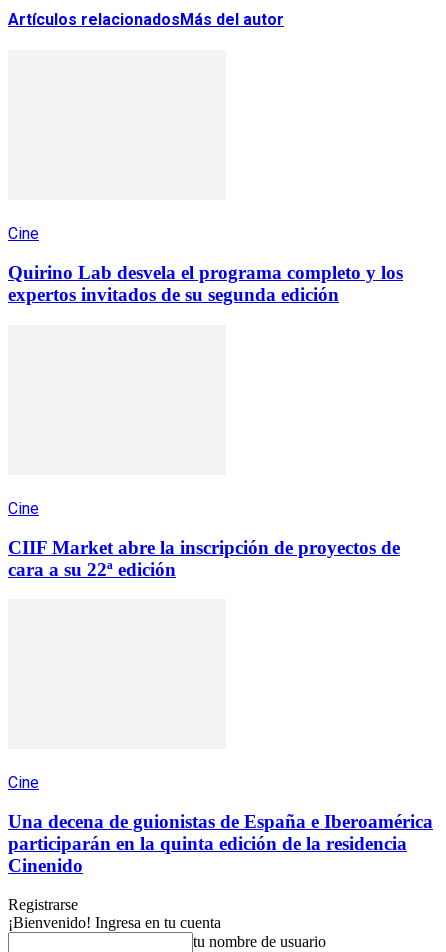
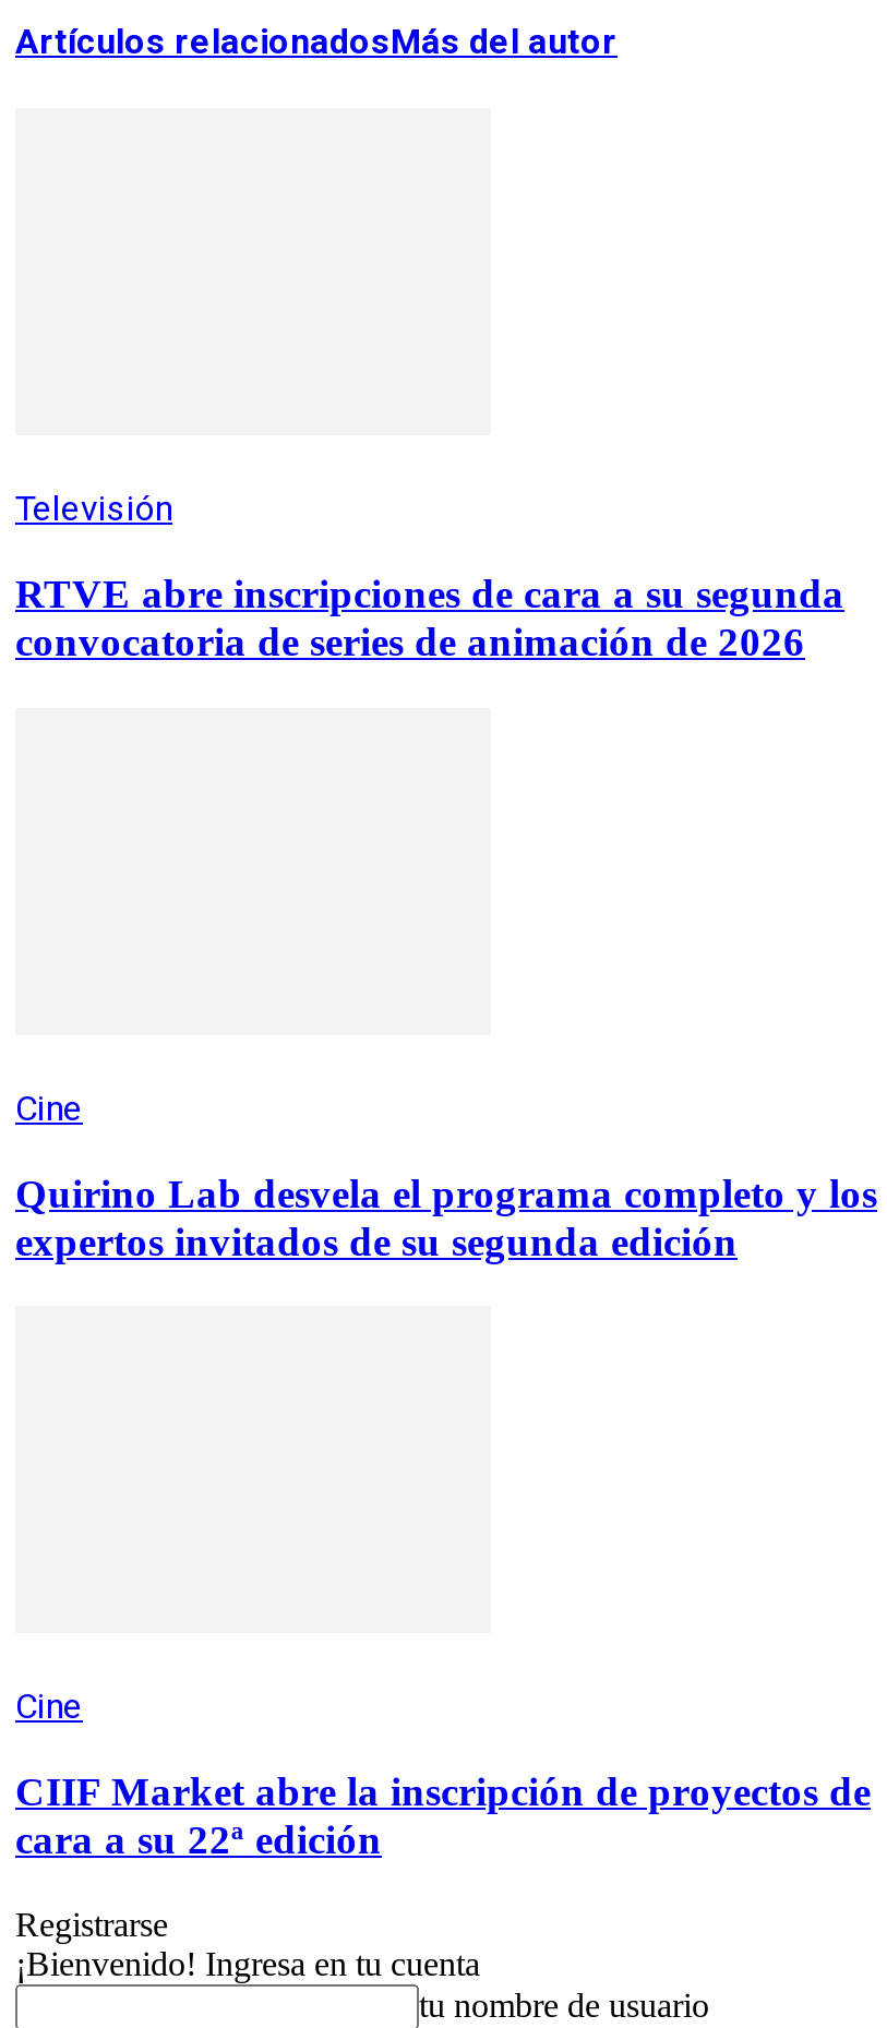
none -> [15,488,844,665] Televisión | RTVE abre inscripciones de cara a su segunda | convocatoria de series de animación de 2026
moved [8,224,403,579] -> [15,1087,877,1862]: Cine | Quirino Lab desvela el programa completo y los | expertos invitados de su segunda edición | Cine | CIIF Market abre la inscripción de proyectos de | cara a su 22ª edición
[8,773,433,876] Cine | Una decena de guionistas de España e Iberoamérica | participarán en la quinta edición de la residencia | Cinenido -> none

